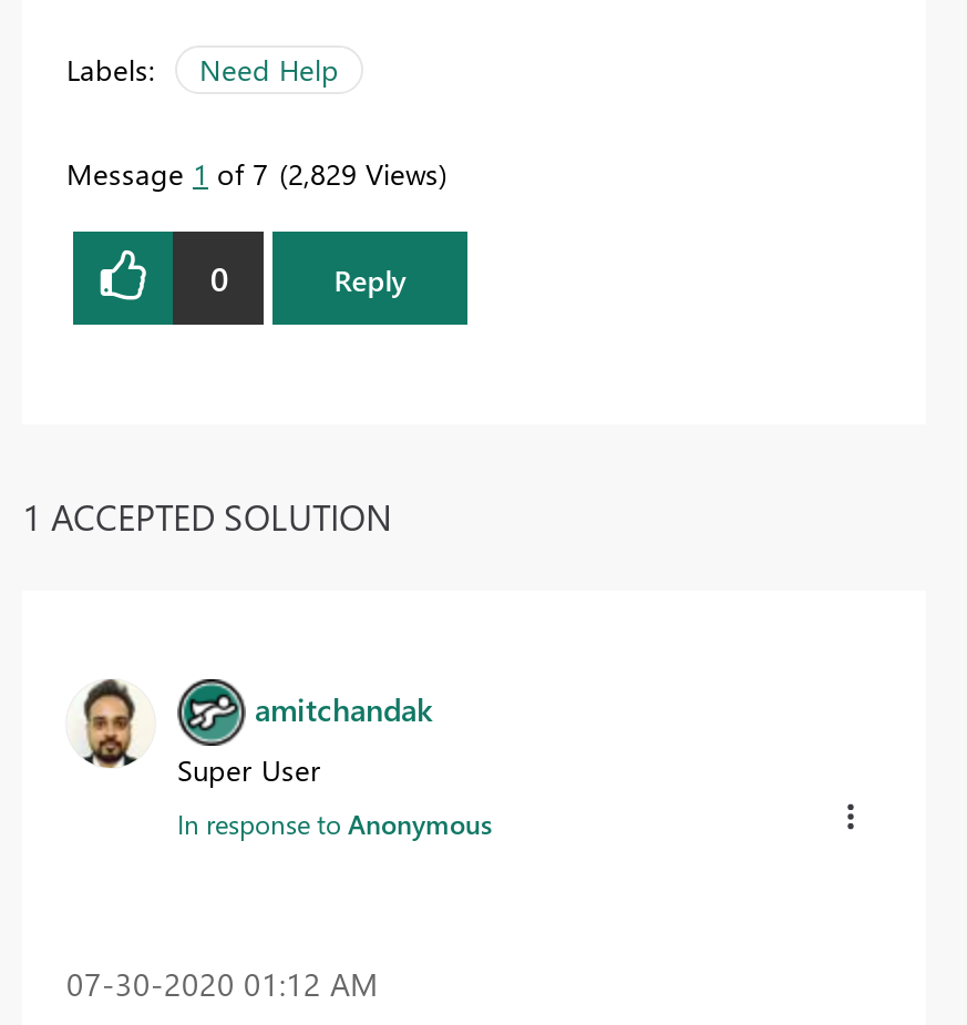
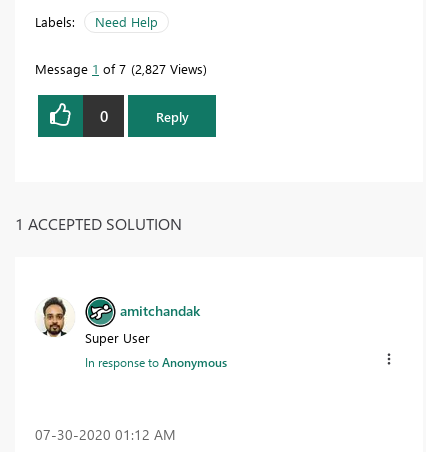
[66,154,439,192] Message 1 of 7 2,829 Views -> [35,60,203,77] Message 1 of 7 2,827 Views

